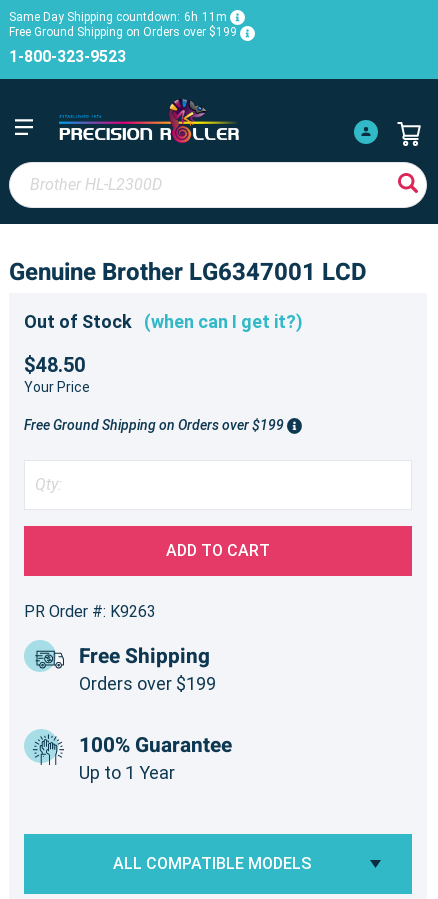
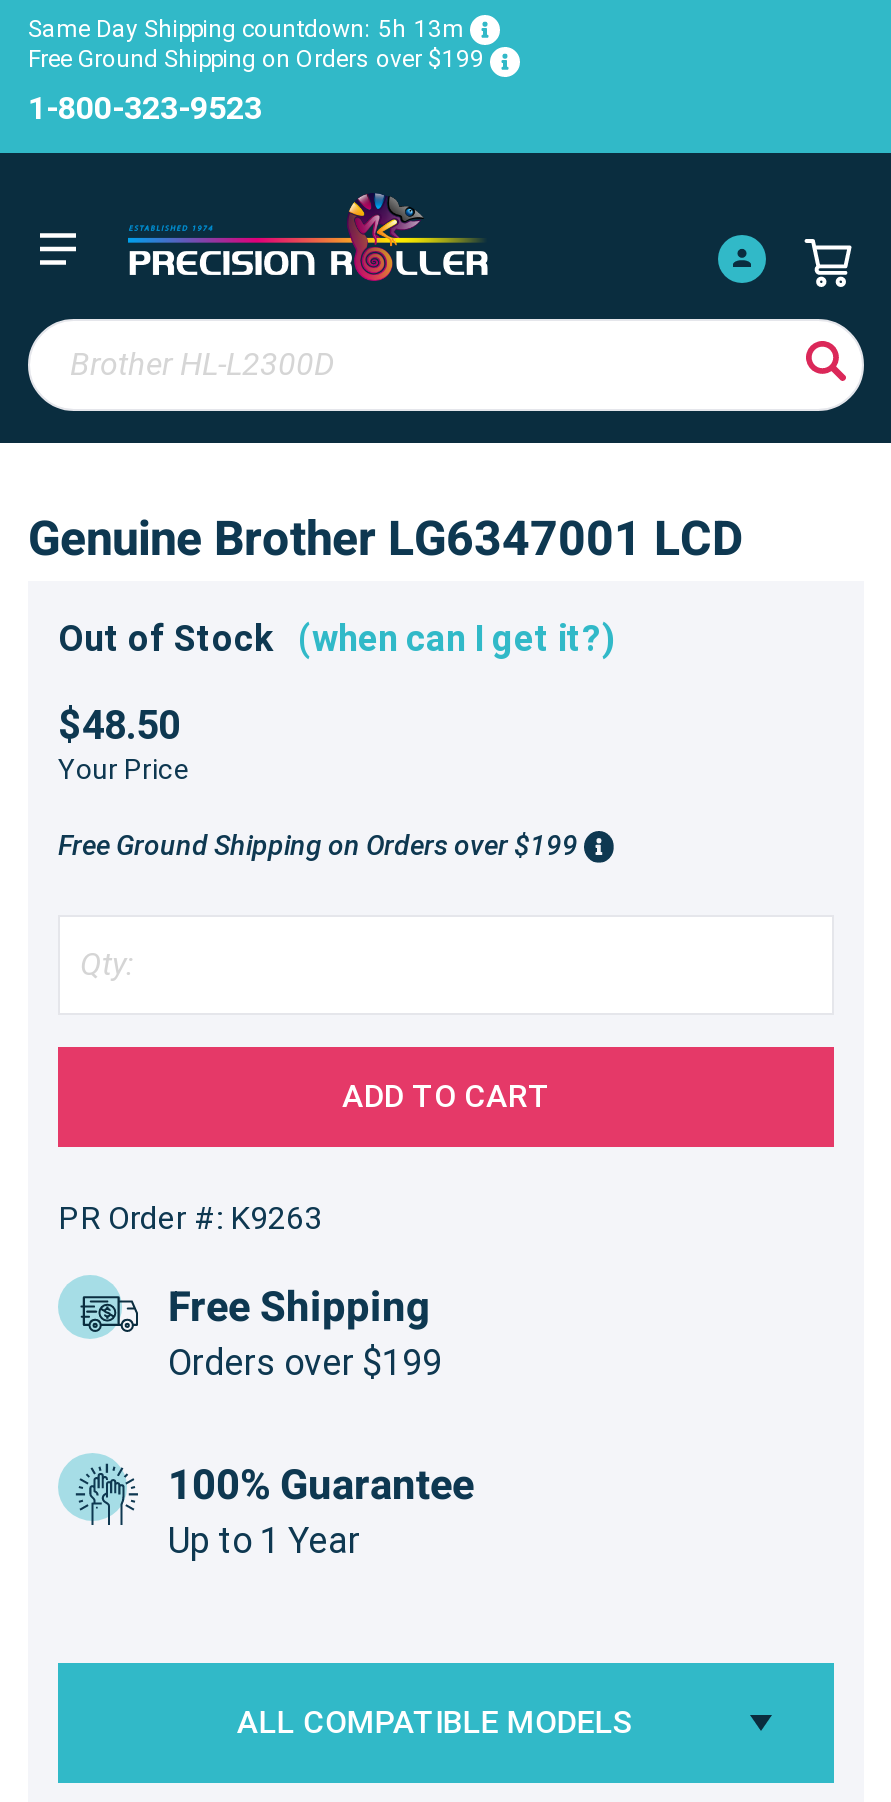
[9,10,227,24] Same Day Shipping countdown: 6h 11m -> [28,15,464,43] Same Day Shipping countdown: 5h 13m

